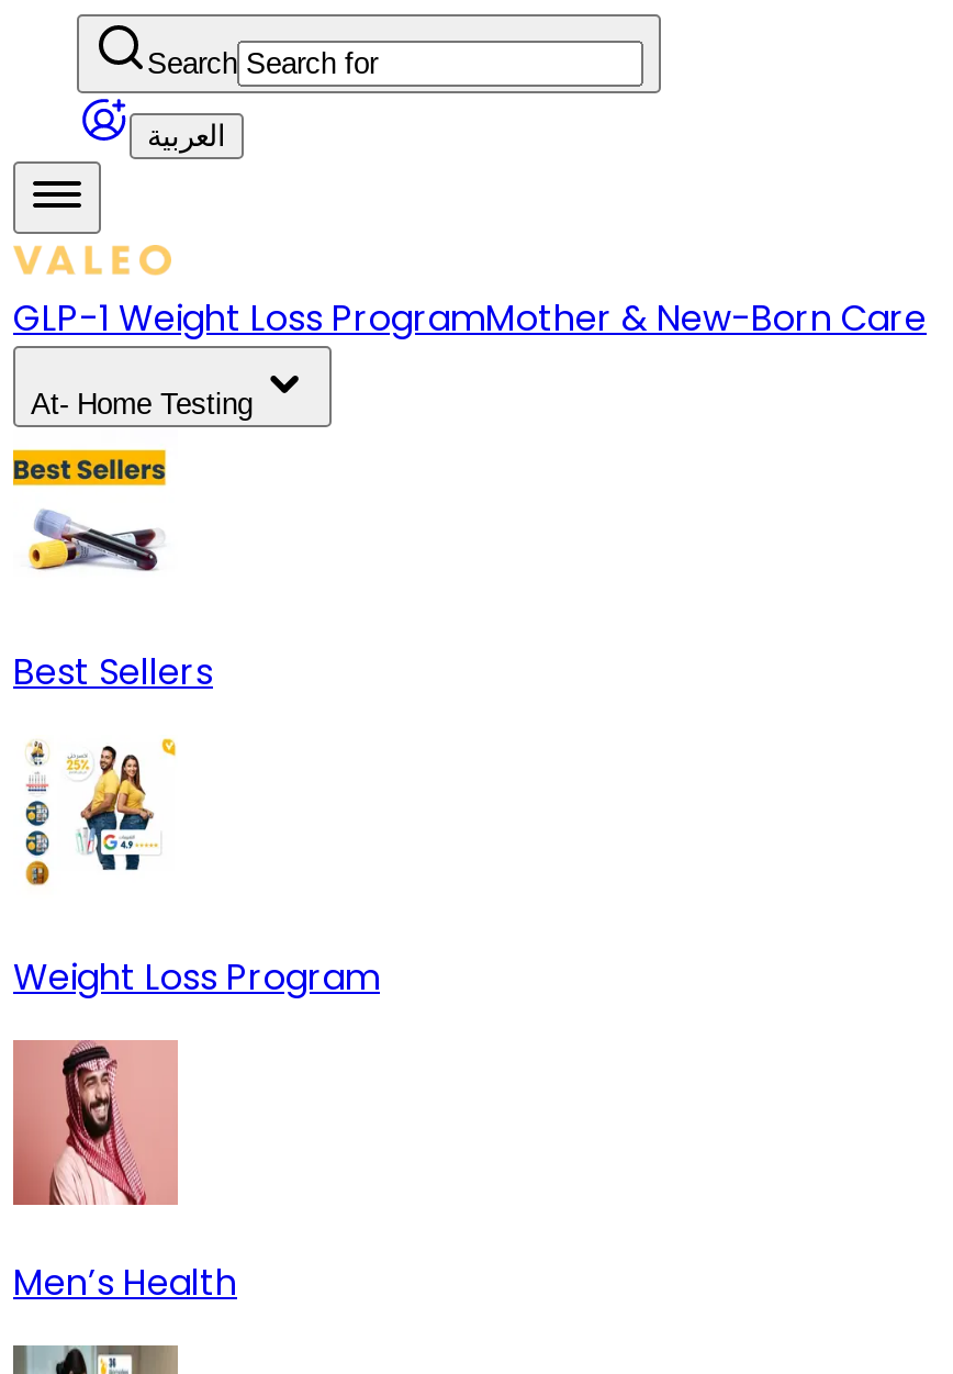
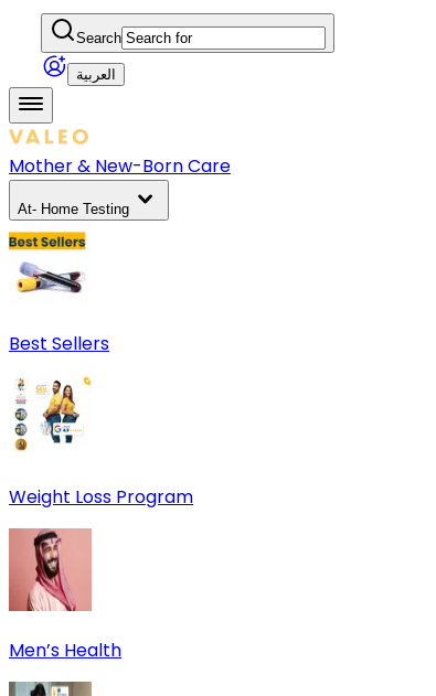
[13,293,927,344] GLP-1 Weight Loss ProgramMother & New-Born Care -> [9,153,231,179] Mother & New-Born Care

